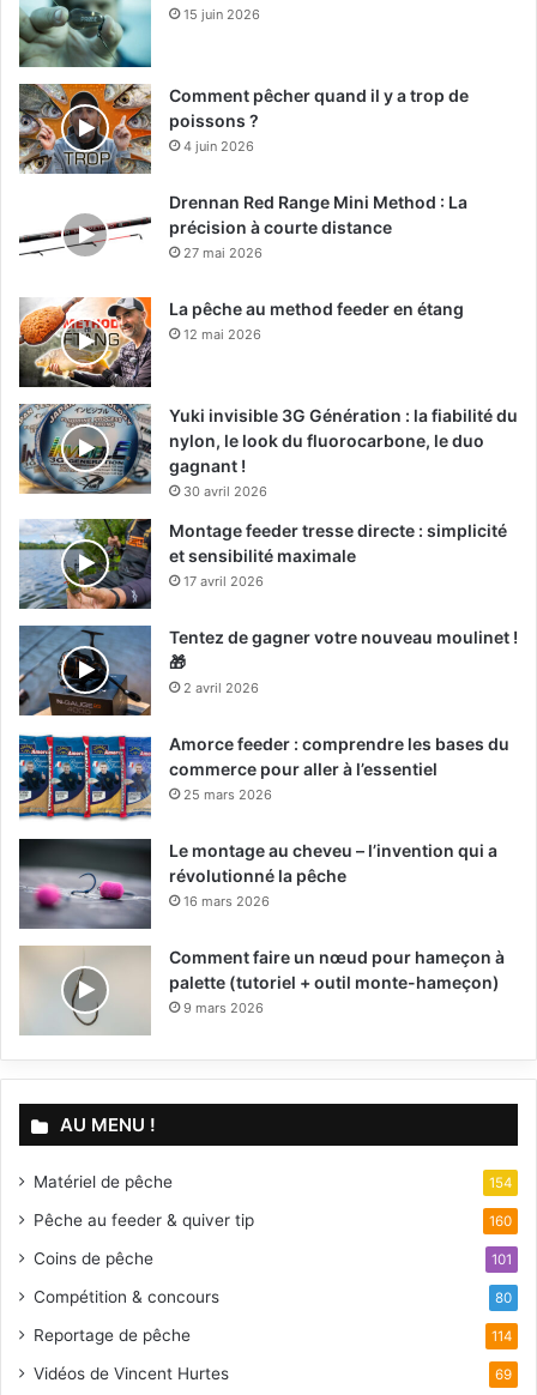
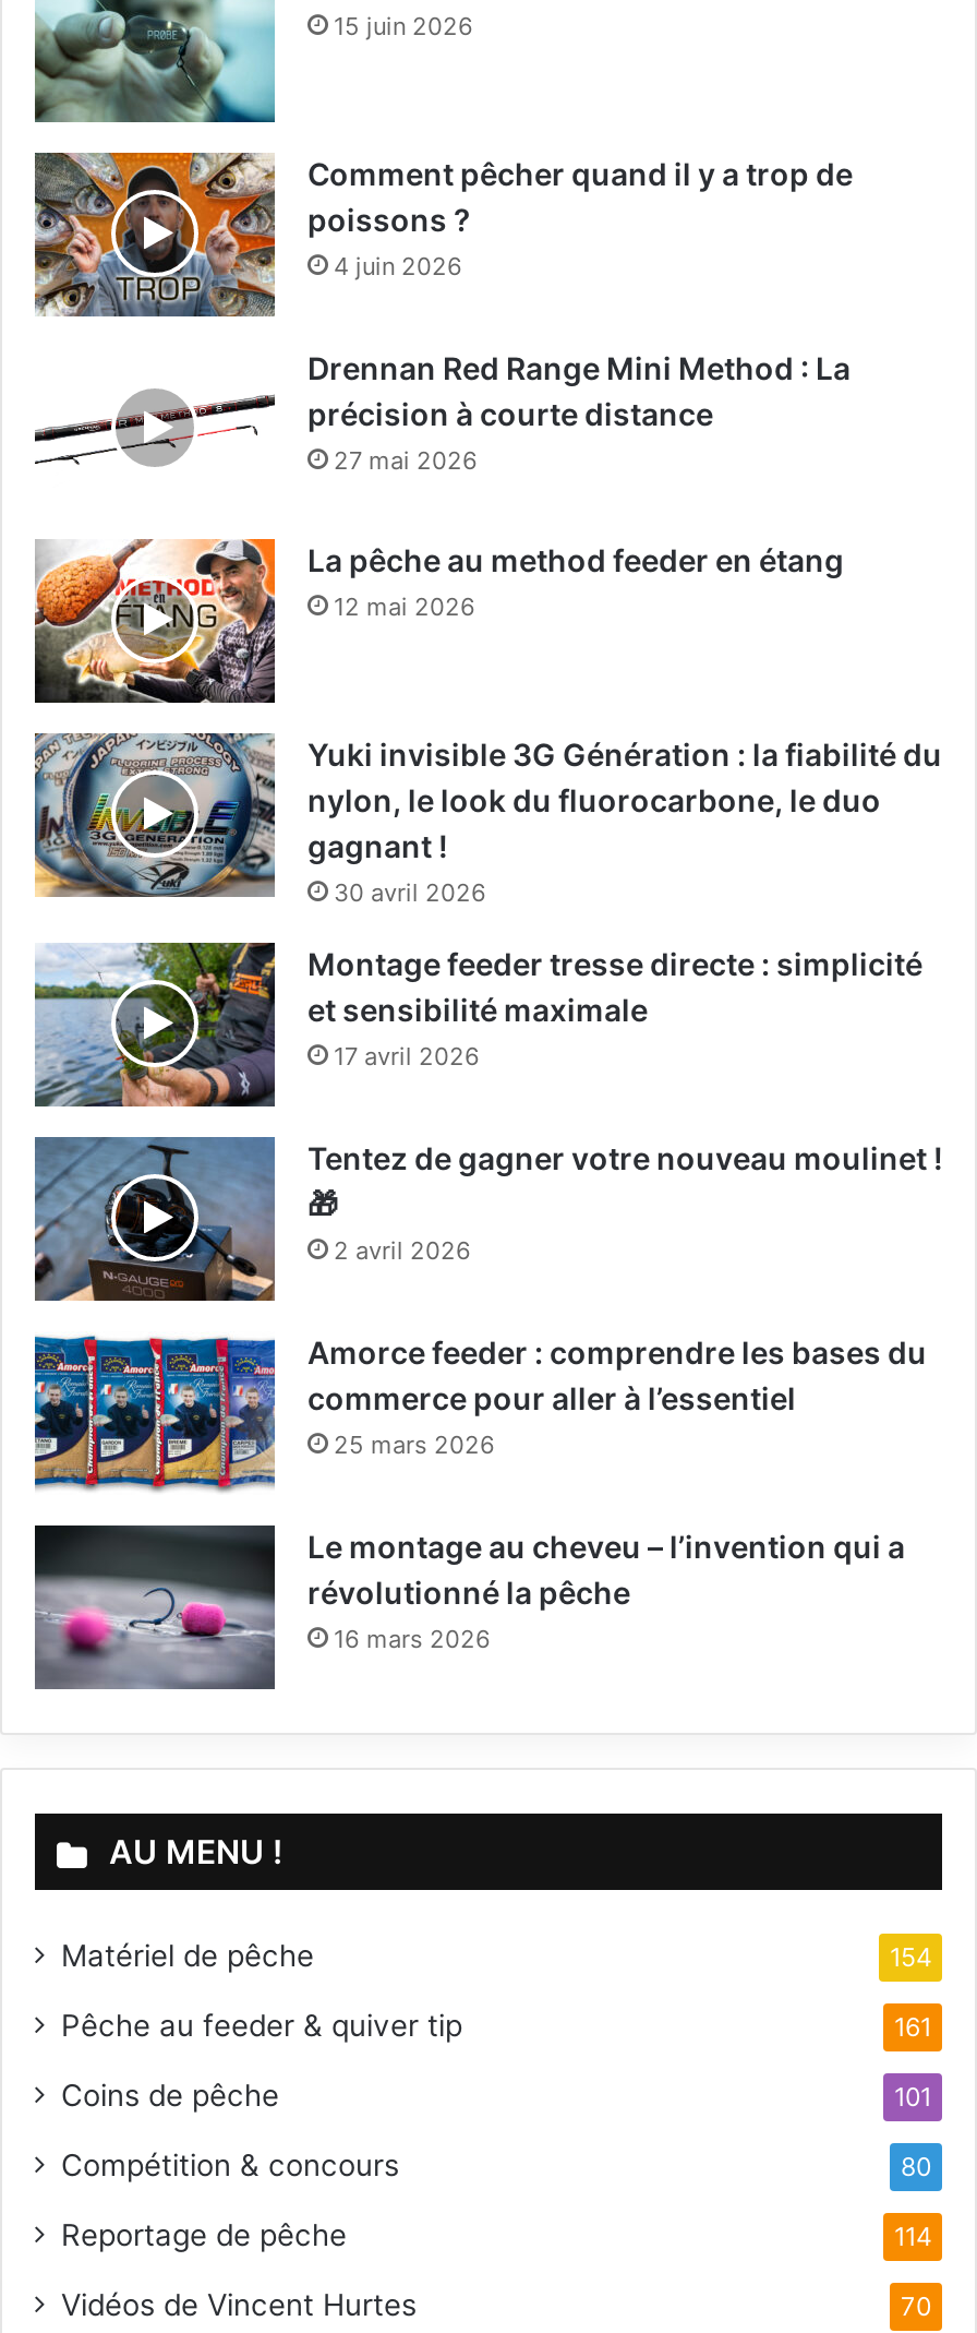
[19,946,505,1034] [image] | Comment faire un nœud pour hameçon à | palette (tutoriel + outil monte-hameçon) | 9 mars 2026 -> none
[489,1213,512,1229] 160 -> [894,2012,931,2043] 161
[495,1366,512,1383] 69 -> [901,2292,931,2322] 70

